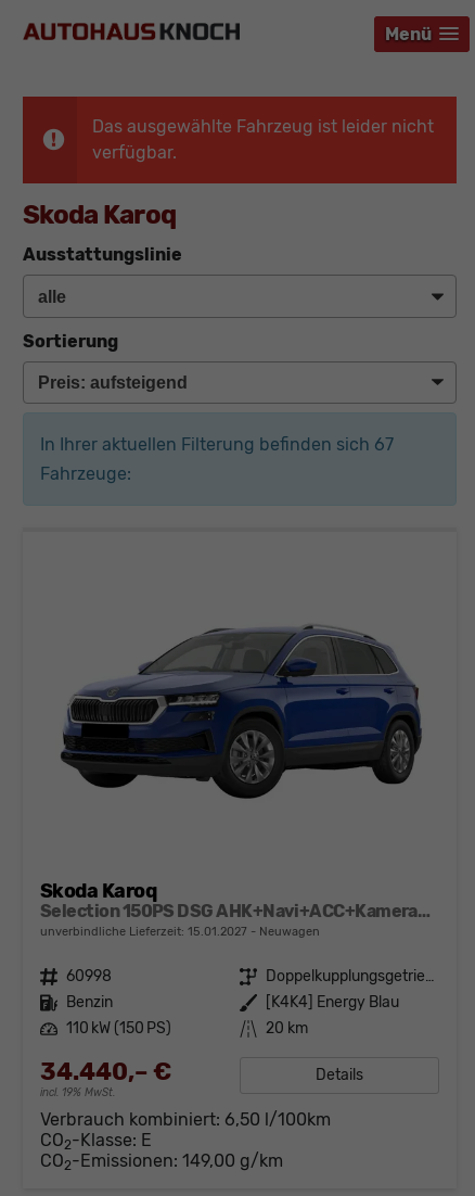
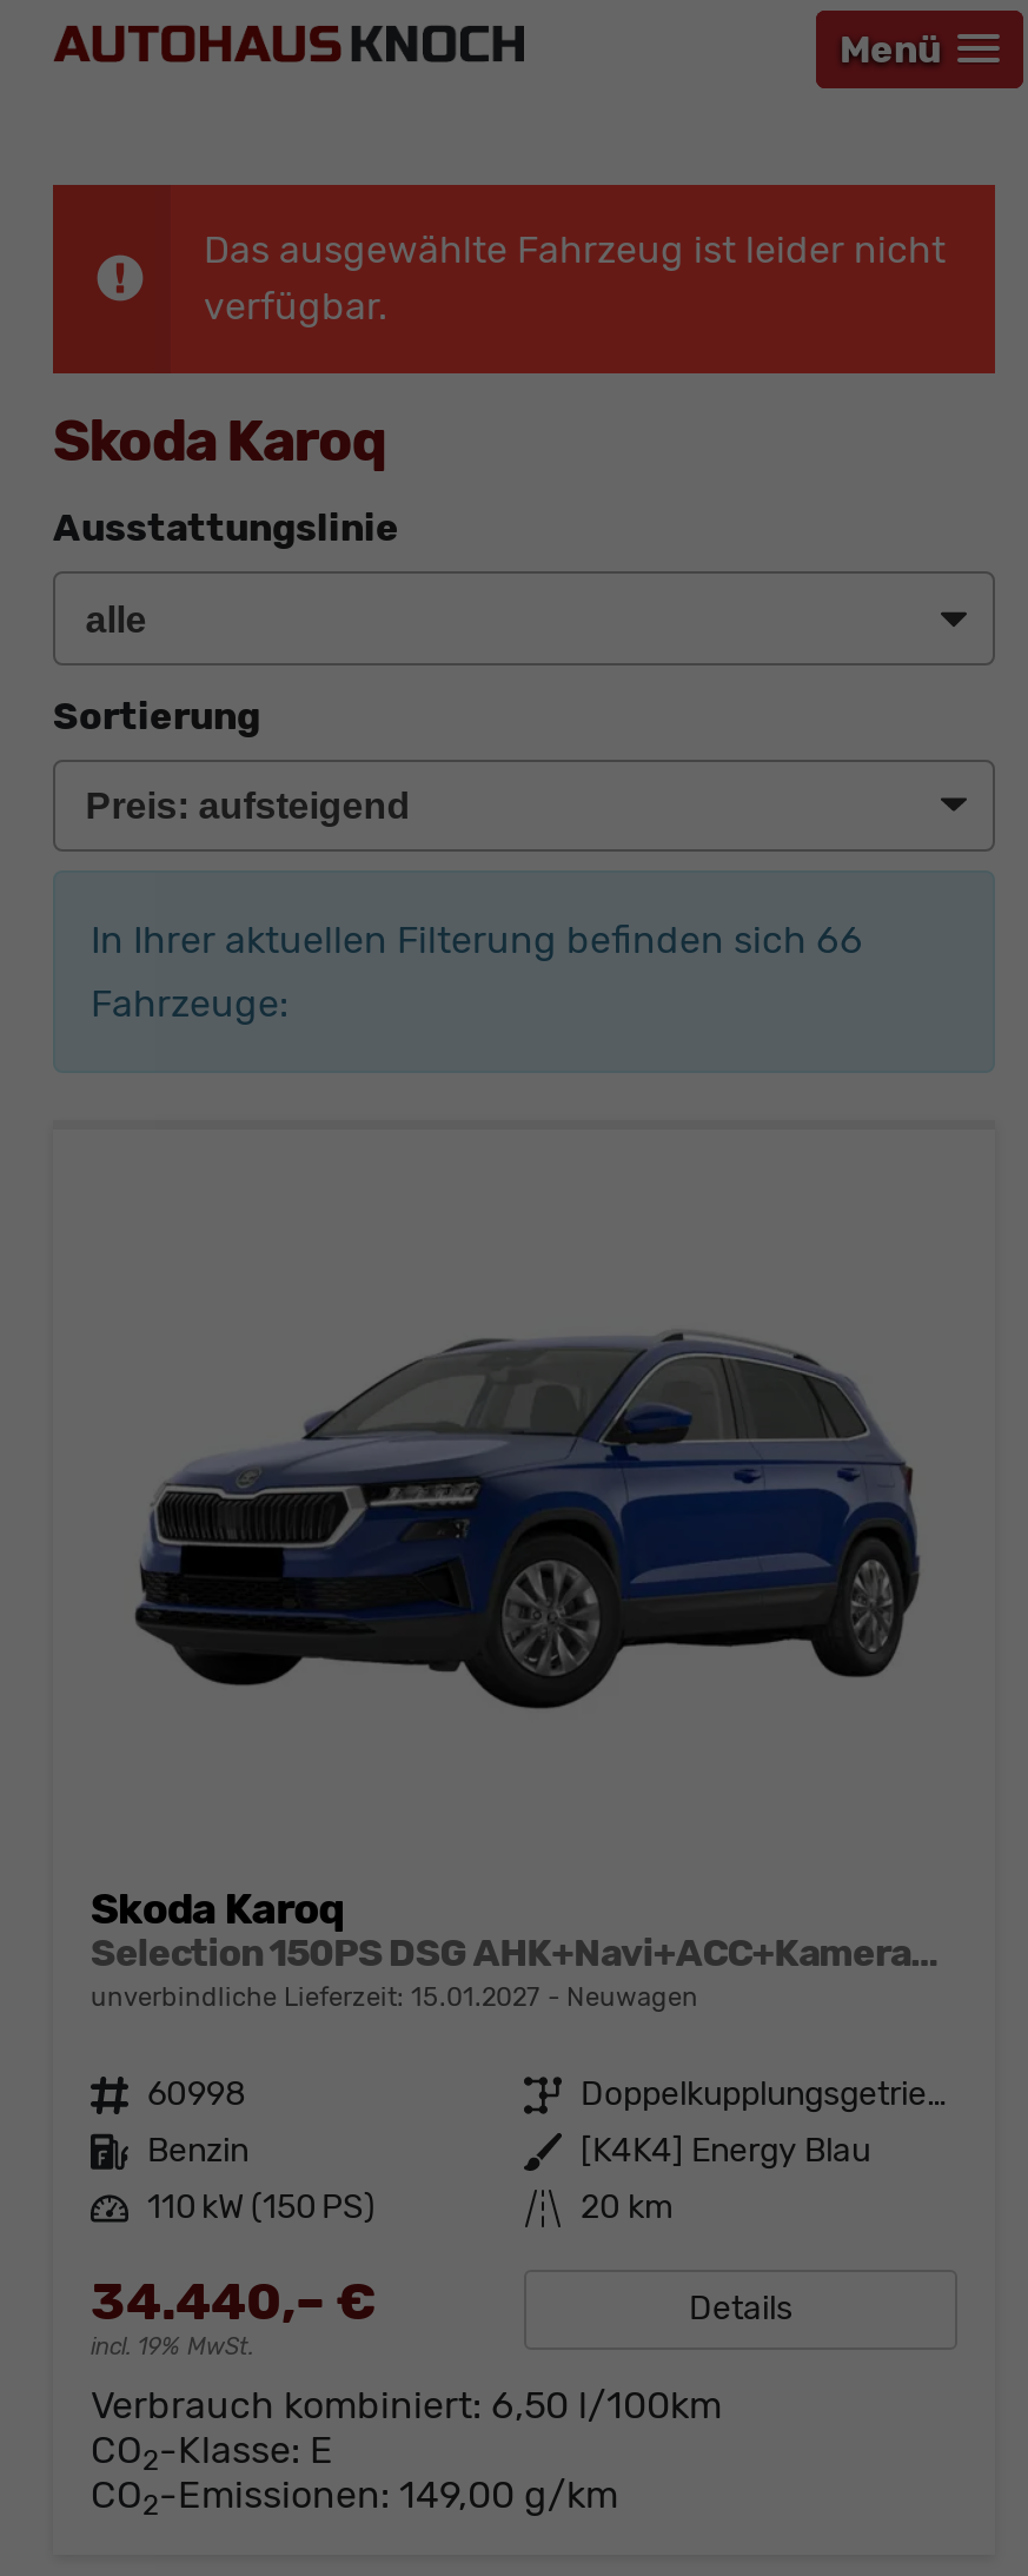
[40,434,394,455] In Ihrer aktuellen Filterung befinden sich 67 -> [91,918,863,963] In Ihrer aktuellen Filterung befinden sich 66

